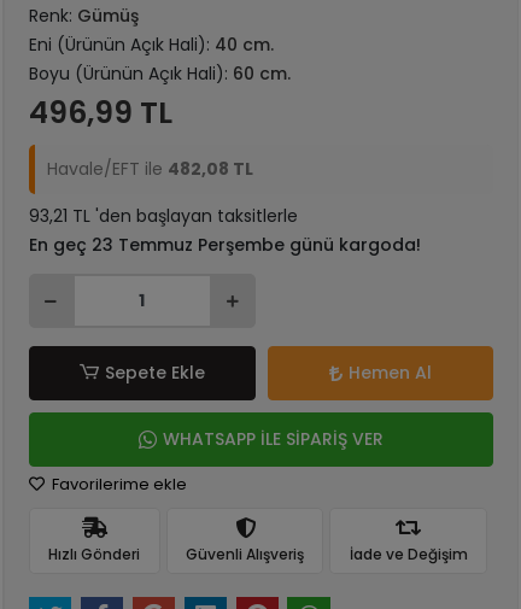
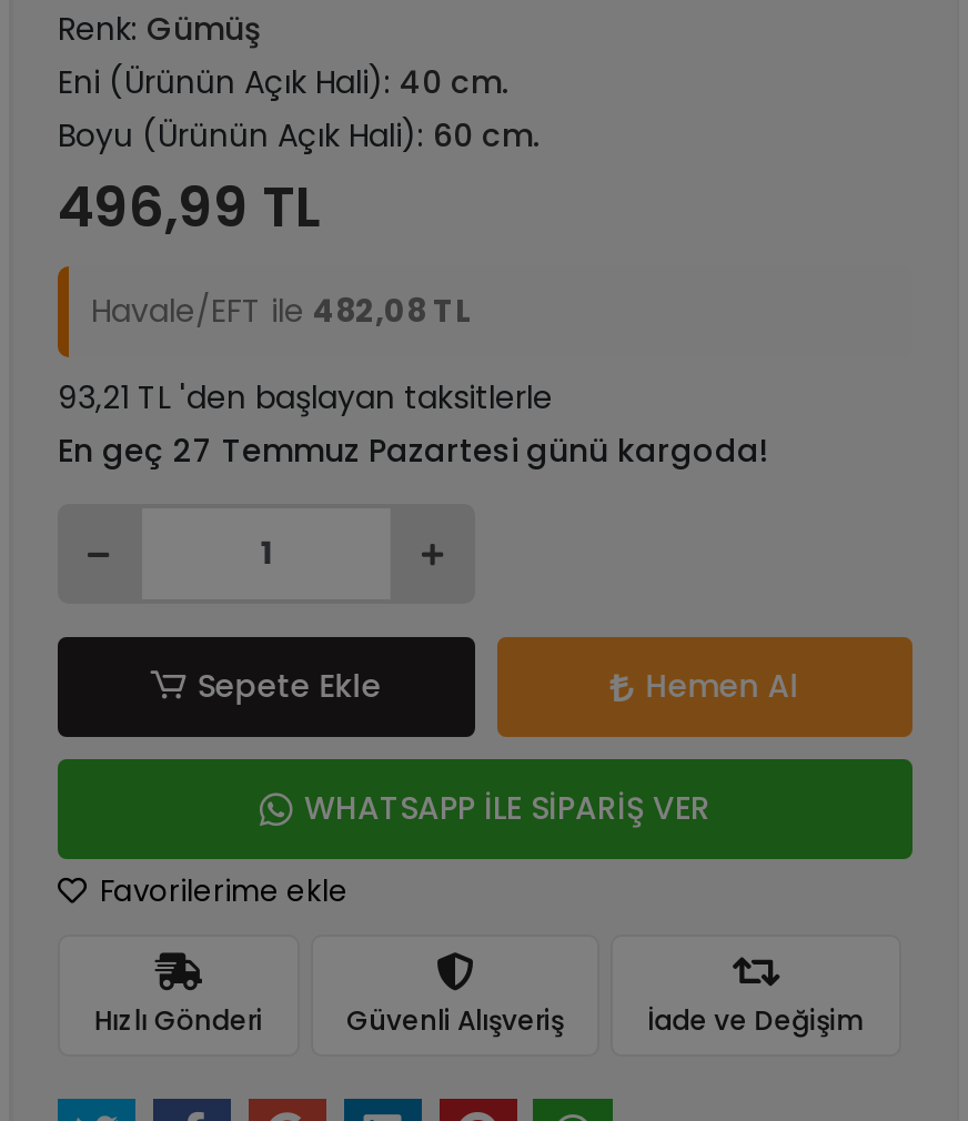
[29,233,421,257] En geç 23 Temmuz Perşembe günü kargoda! -> [58,428,768,473] En geç 27 Temmuz Pazartesi günü kargoda!

